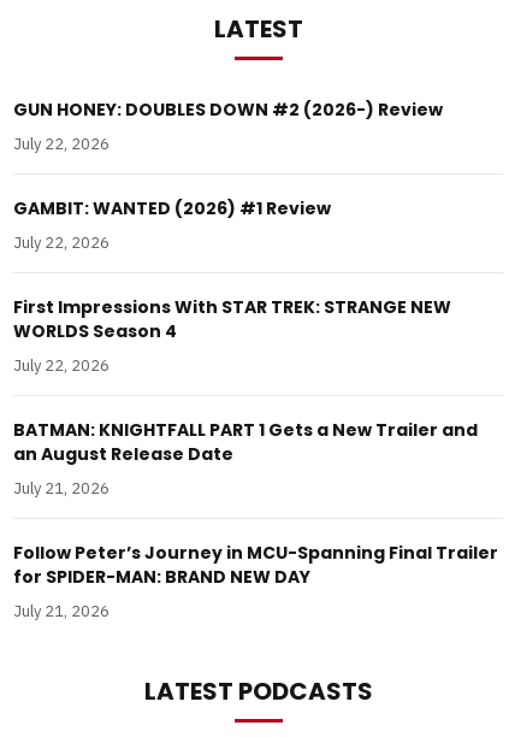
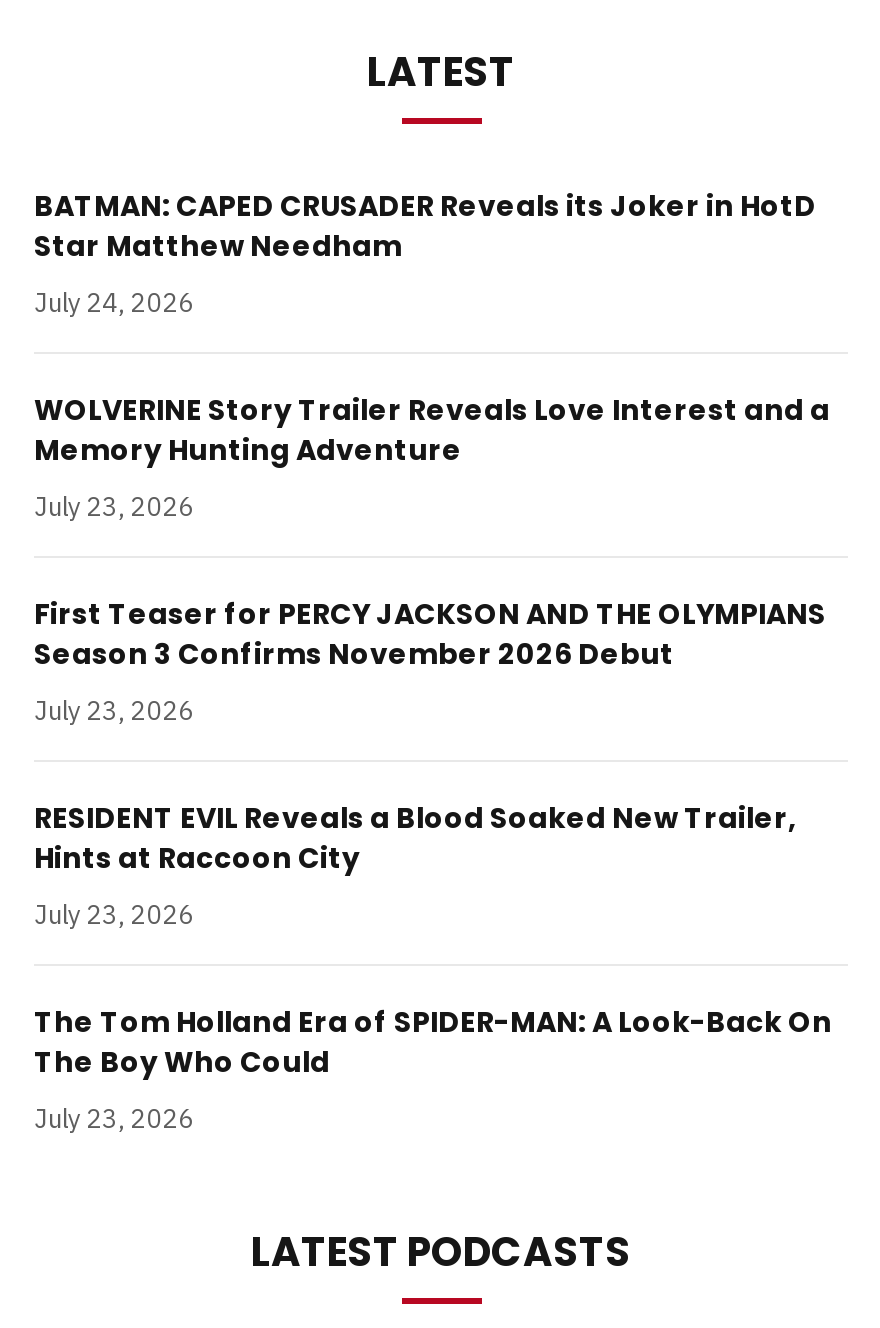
[13,98,443,122] GUN HONEY: DOUBLES DOWN #2 (2026-) Review -> [34,186,816,266] BATMAN: CAPED CRUSADER Reveals its Joker in HotD | Star Matthew Needham
[13,134,110,154] July 22, 2026 -> [34,286,194,320] July 24, 2026
[13,196,331,220] GAMBIT: WANTED (2026) #1 Review -> [34,390,830,470] WOLVERINE Story Trailer Reveals Love Interest and a | Memory Hunting Adventure
[13,232,110,253] July 22, 2026 -> [34,490,194,524] July 23, 2026
[13,295,451,343] First Impressions With STAR TREK: STRANGE NEW | WORLDS Season 4 -> [34,594,826,674] First Teaser for PERCY JACKSON AND THE OLYMPIANS | Season 3 Confirms November 2026 Debut
[13,355,110,376] July 22, 2026 -> [34,694,194,728] July 23, 2026
[13,418,478,466] BATMAN: KNIGHTFALL PART 1 Gets a New Trailer and | an August Release Date -> [34,798,796,878] RESIDENT EVIL Reveals a Blood Soaked New Trailer, | Hints at Raccoon City
[13,478,110,499] July 21, 2026 -> [34,898,194,932] July 23, 2026
[13,541,498,589] Follow Peter’s Journey in MCU-Spanning Final Trailer | for SPIDER-MAN: BRAND NEW DAY -> [34,1002,832,1082] The Tom Holland Era of SPIDER-MAN: A Look-Back On | The Boy Who Could
[13,601,110,621] July 21, 2026 -> [34,1102,194,1136] July 23, 2026

